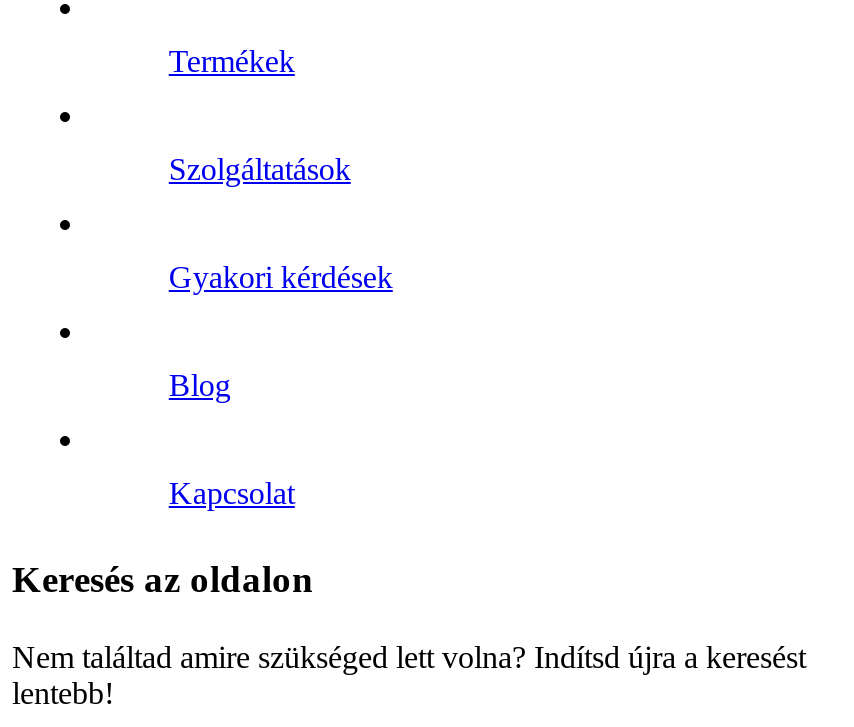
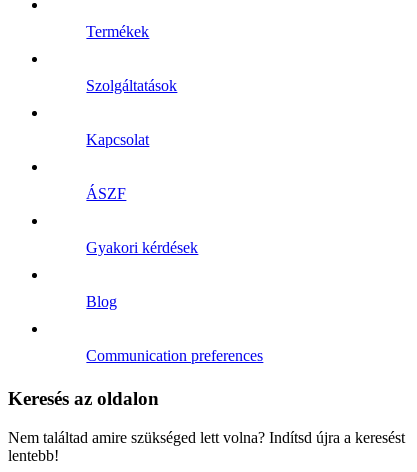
none -> [86,131,149,202] Kapcsolat | ÁSZF
[169,476,295,510] Kapcsolat -> [86,347,263,364] Communication preferences

